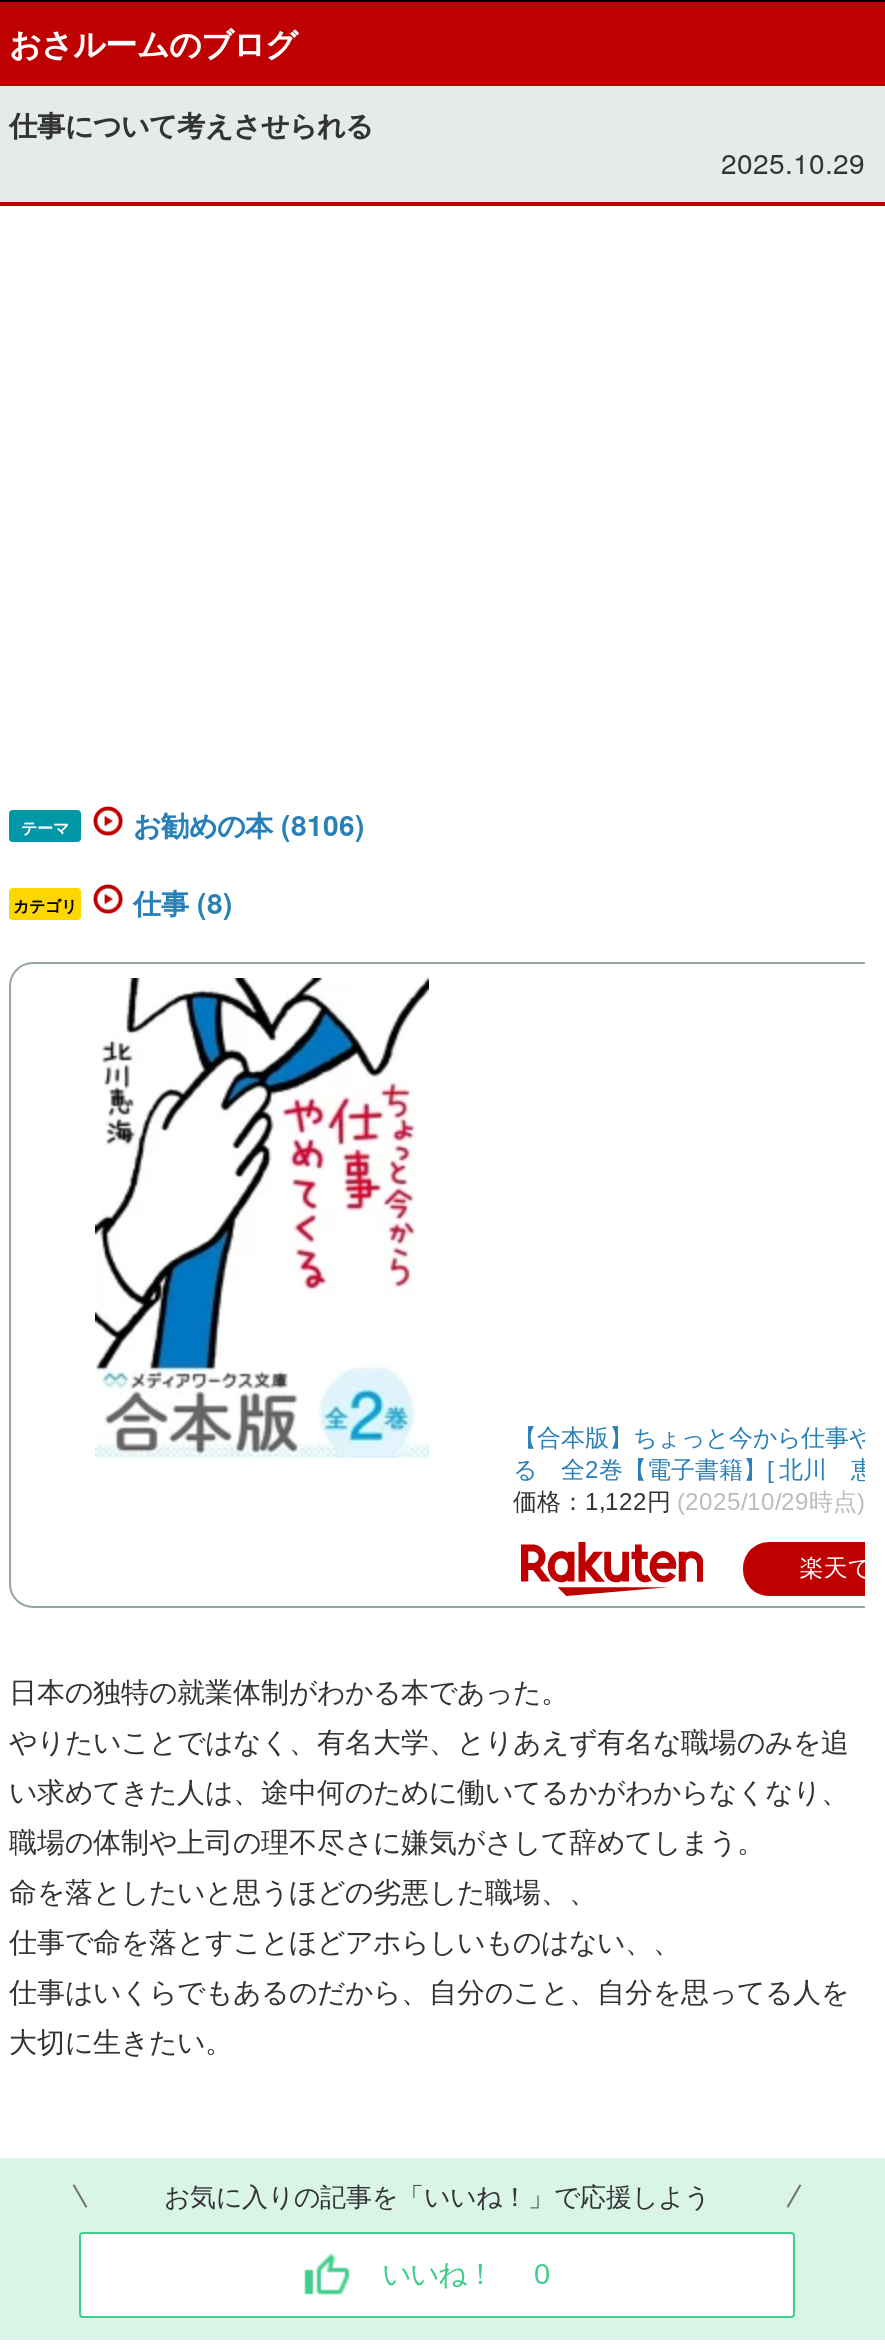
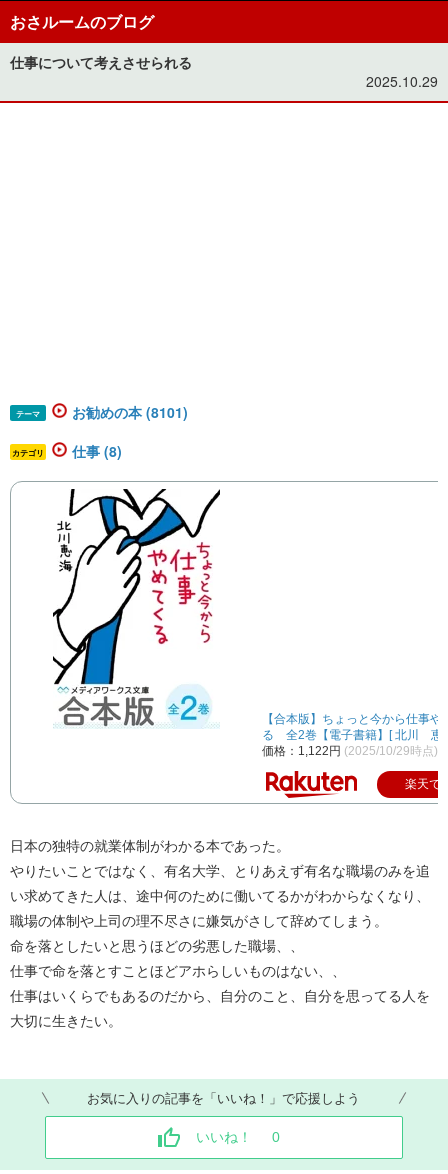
[133,804,365,844] お勧めの本 (8106) -> [72,402,188,422] お勧めの本 (8101)

